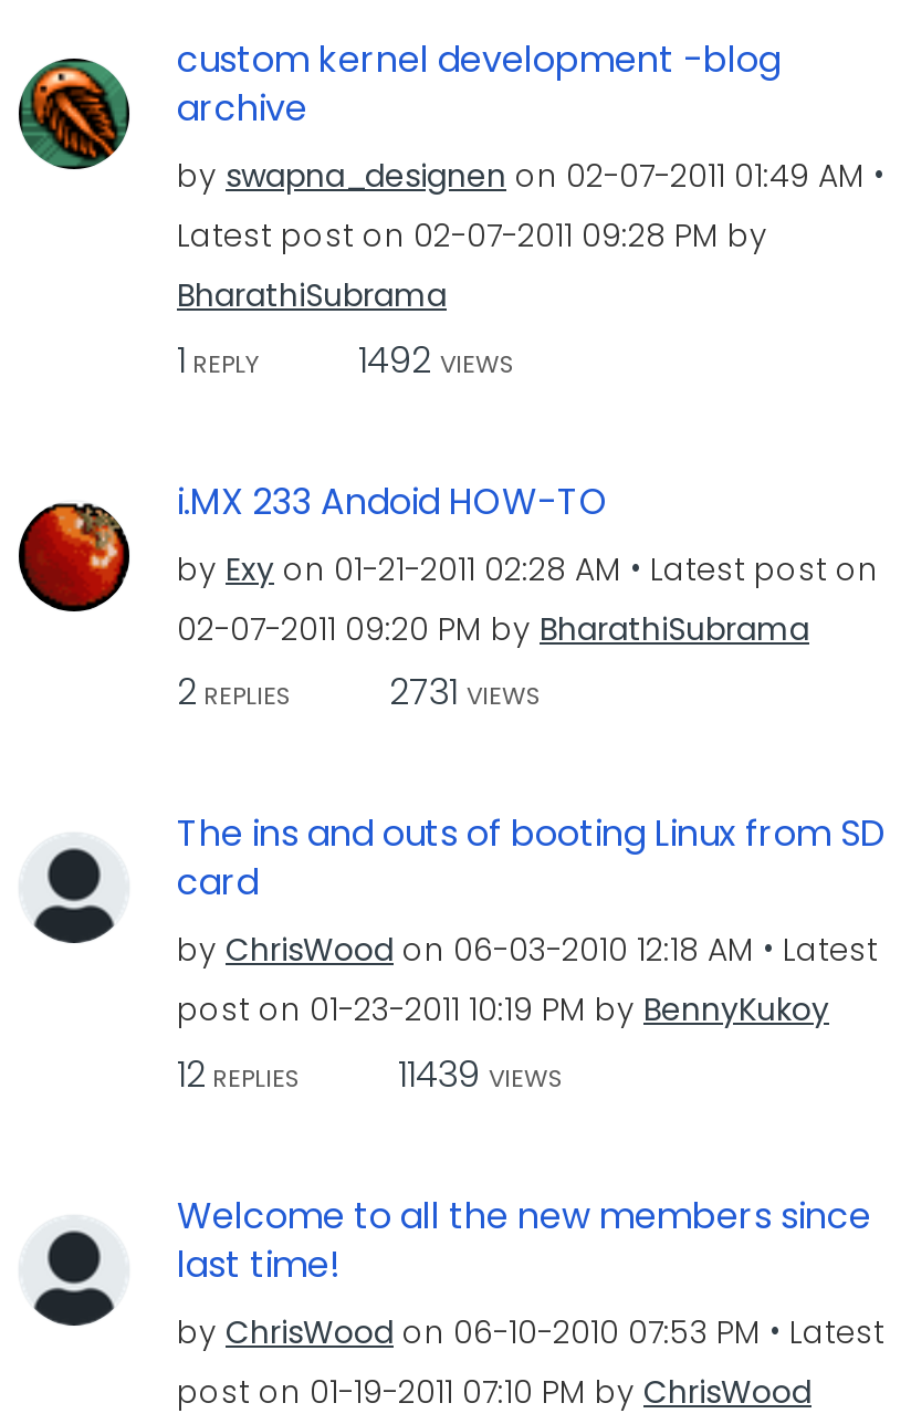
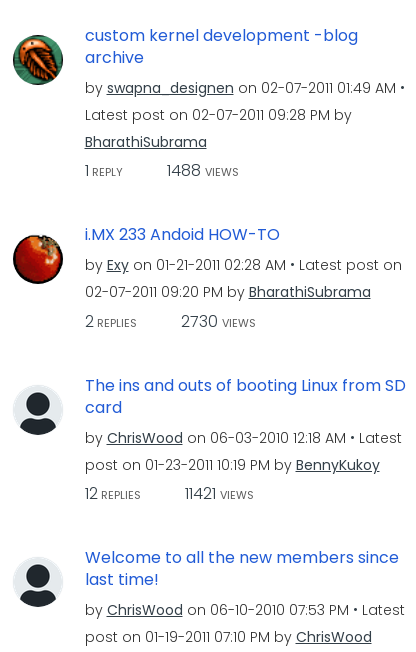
[177,334,515,385] 1 REPLY 1492 VIEWS -> [84,159,238,182] 1 REPLY 1488 VIEWS
[177,667,542,718] 2 REPLIES 2731 VIEWS -> [84,309,255,332] 2 REPLIES 2730 VIEWS
[177,1048,564,1099] 12 REPLIES 11439 VIEWS -> [84,482,253,505] 12 REPLIES 11421 VIEWS

